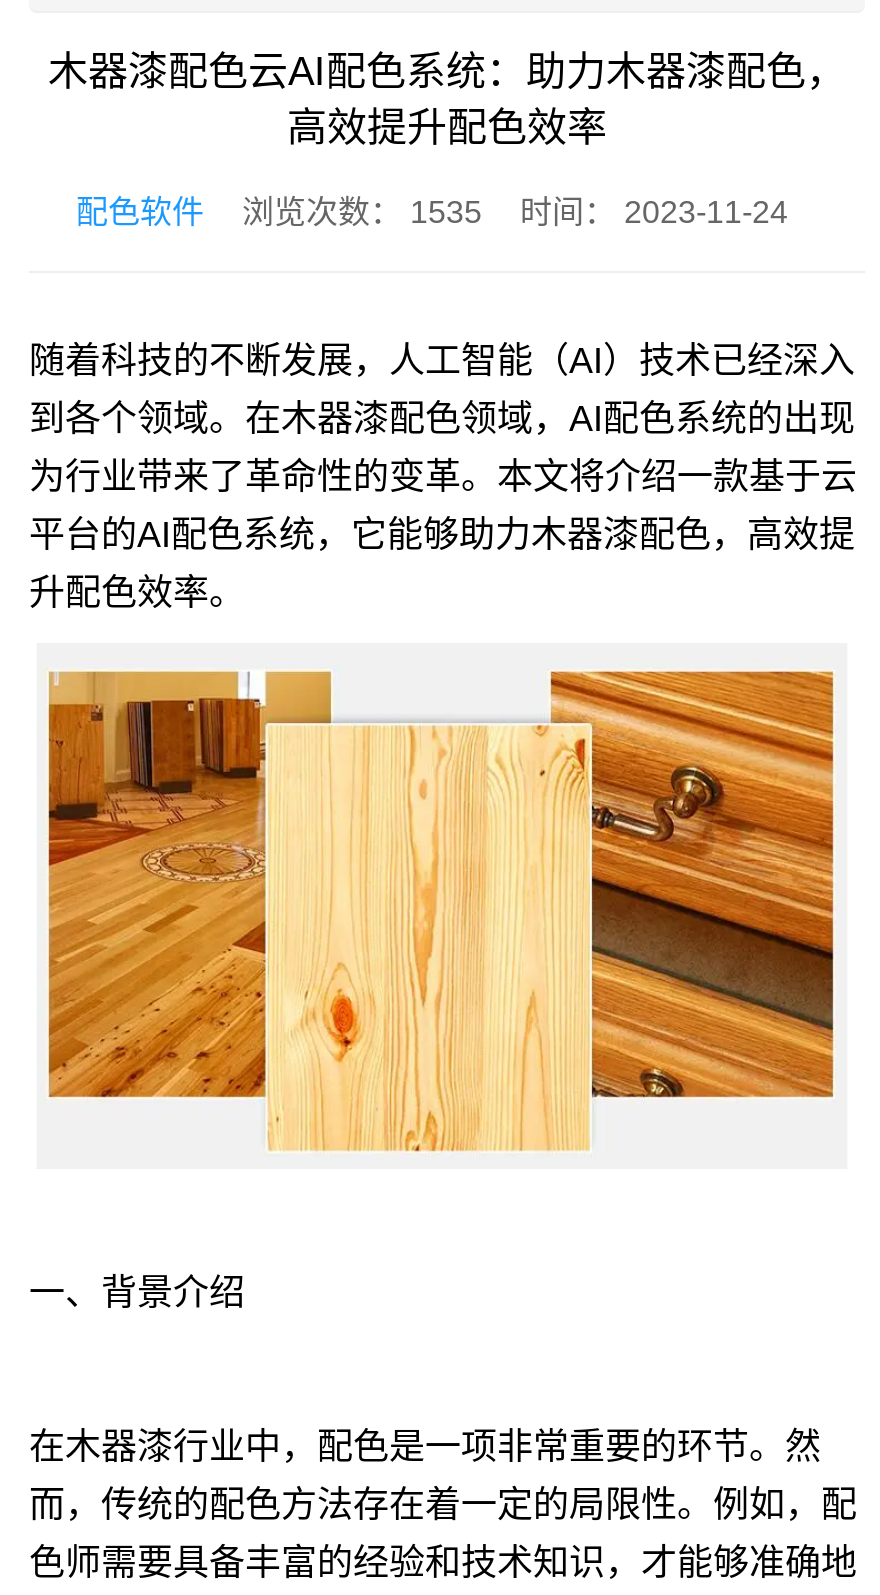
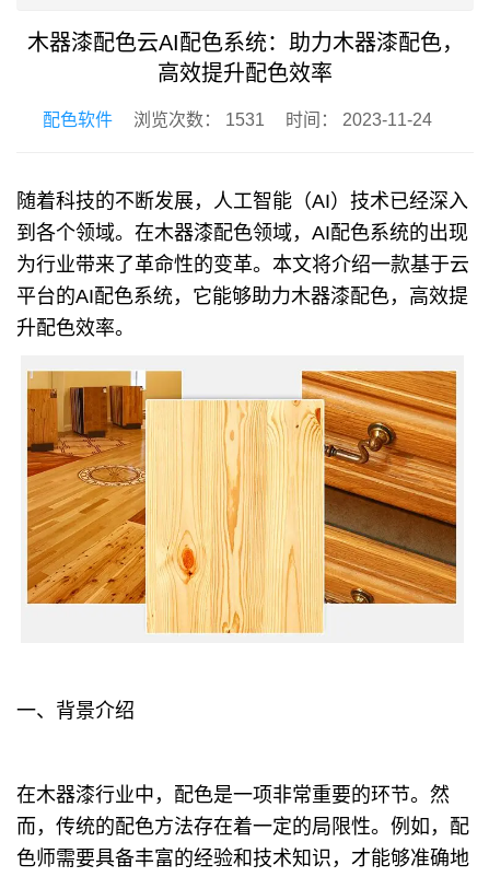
[76,195,788,229] 配色软件 浏览次数： 1535 时间： 2023-11-24 -> [42,110,432,129] 配色软件 浏览次数： 1531 时间： 2023-11-24

